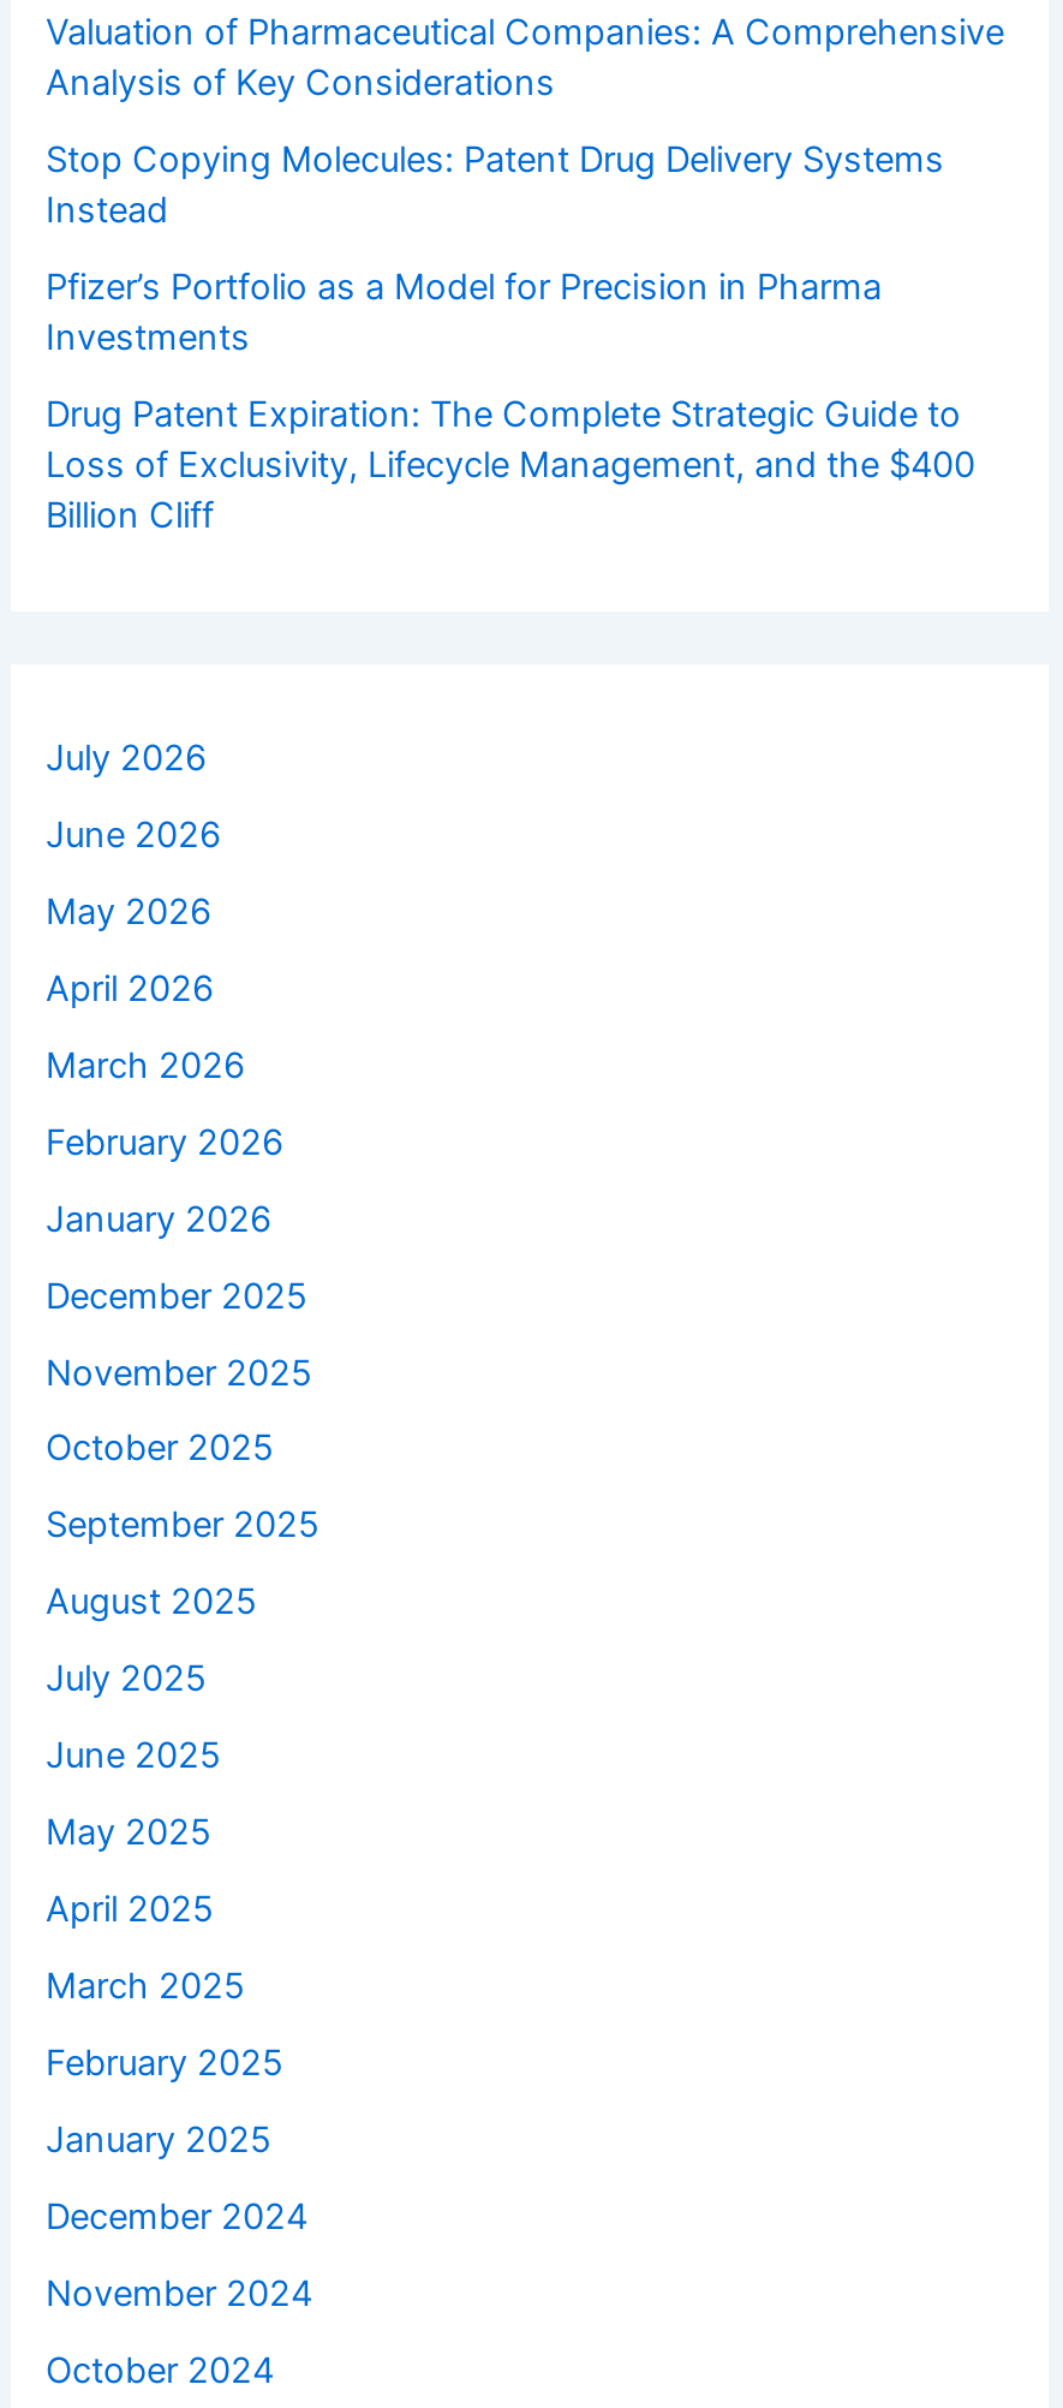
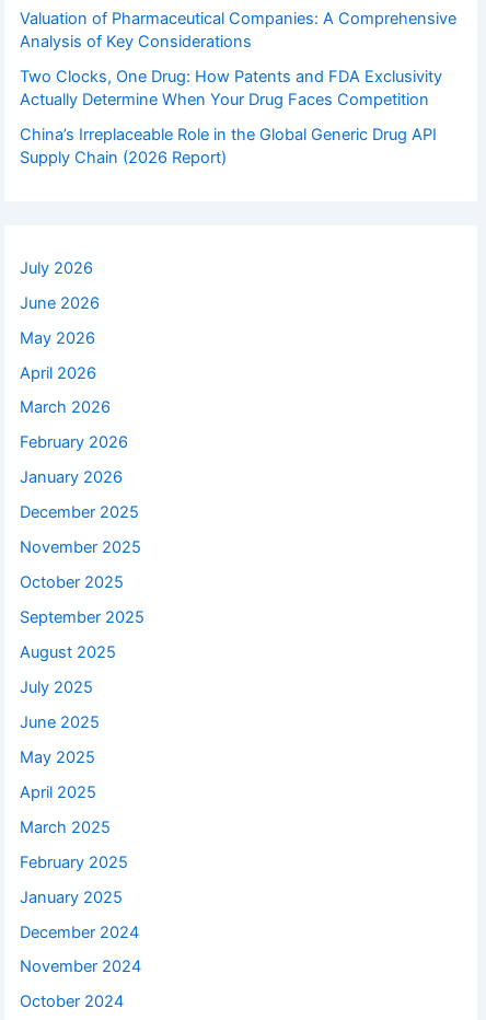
[46,138,975,537] Stop Copying Molecules: Patent Drug Delivery Systems | Instead | Pfizer’s Portfolio as a Model for Precision in Pharma | Investments | Drug Patent Expiration: The Complete Strategic Guide to | Loss of Exclusivity, Lifecycle Management, and the $400 | Billion Cliff -> [20,66,443,167] Two Clocks, One Drug: How Patents and FDA Exclusivity | Actually Determine When Your Drug Faces Competition | China’s Irreplaceable Role in the Global Generic Drug API | Supply Chain (2026 Report)

